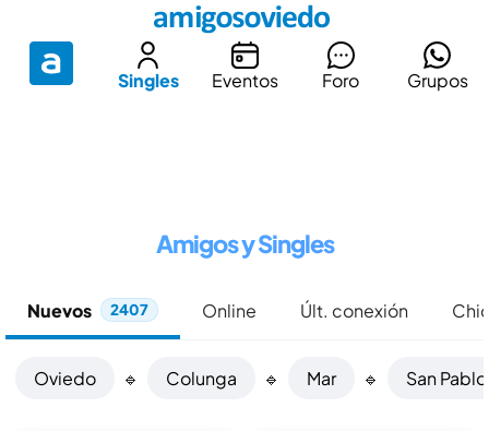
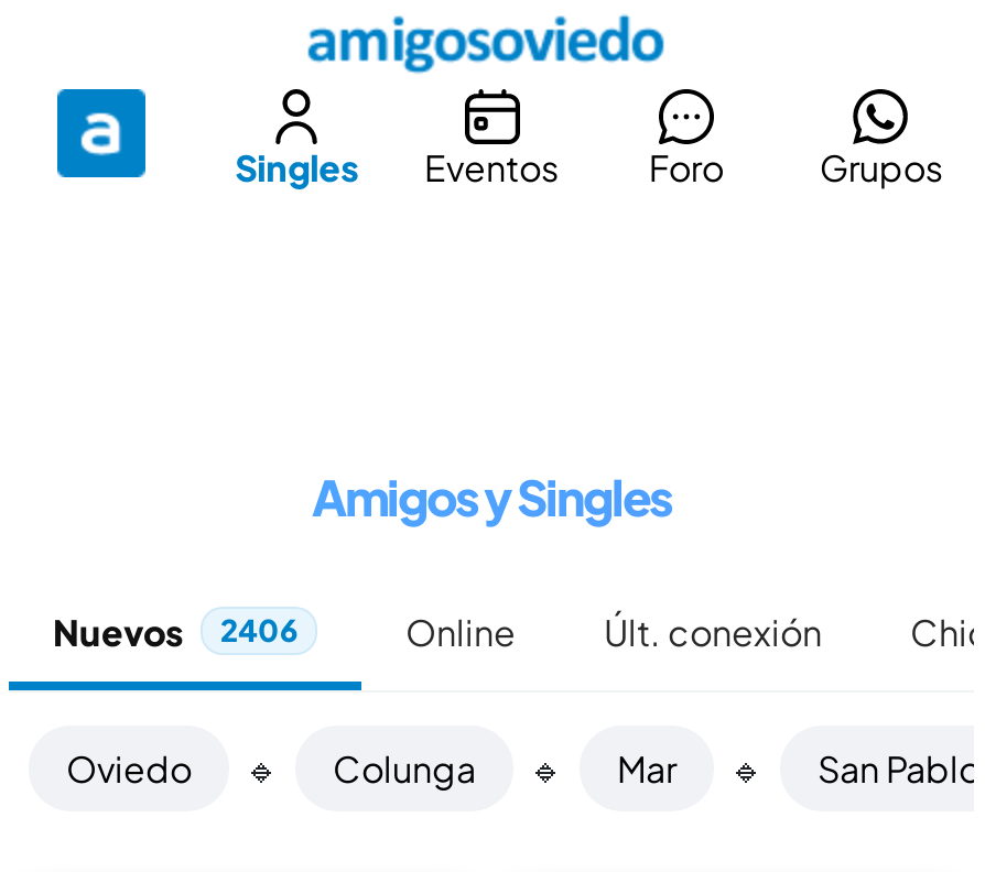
[27,299,148,322] Nuevos 2407 -> [53,609,297,655] Nuevos 2406

